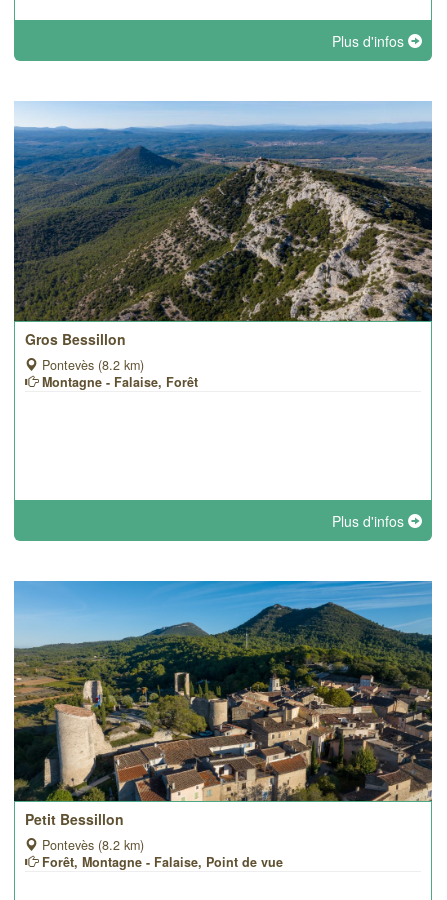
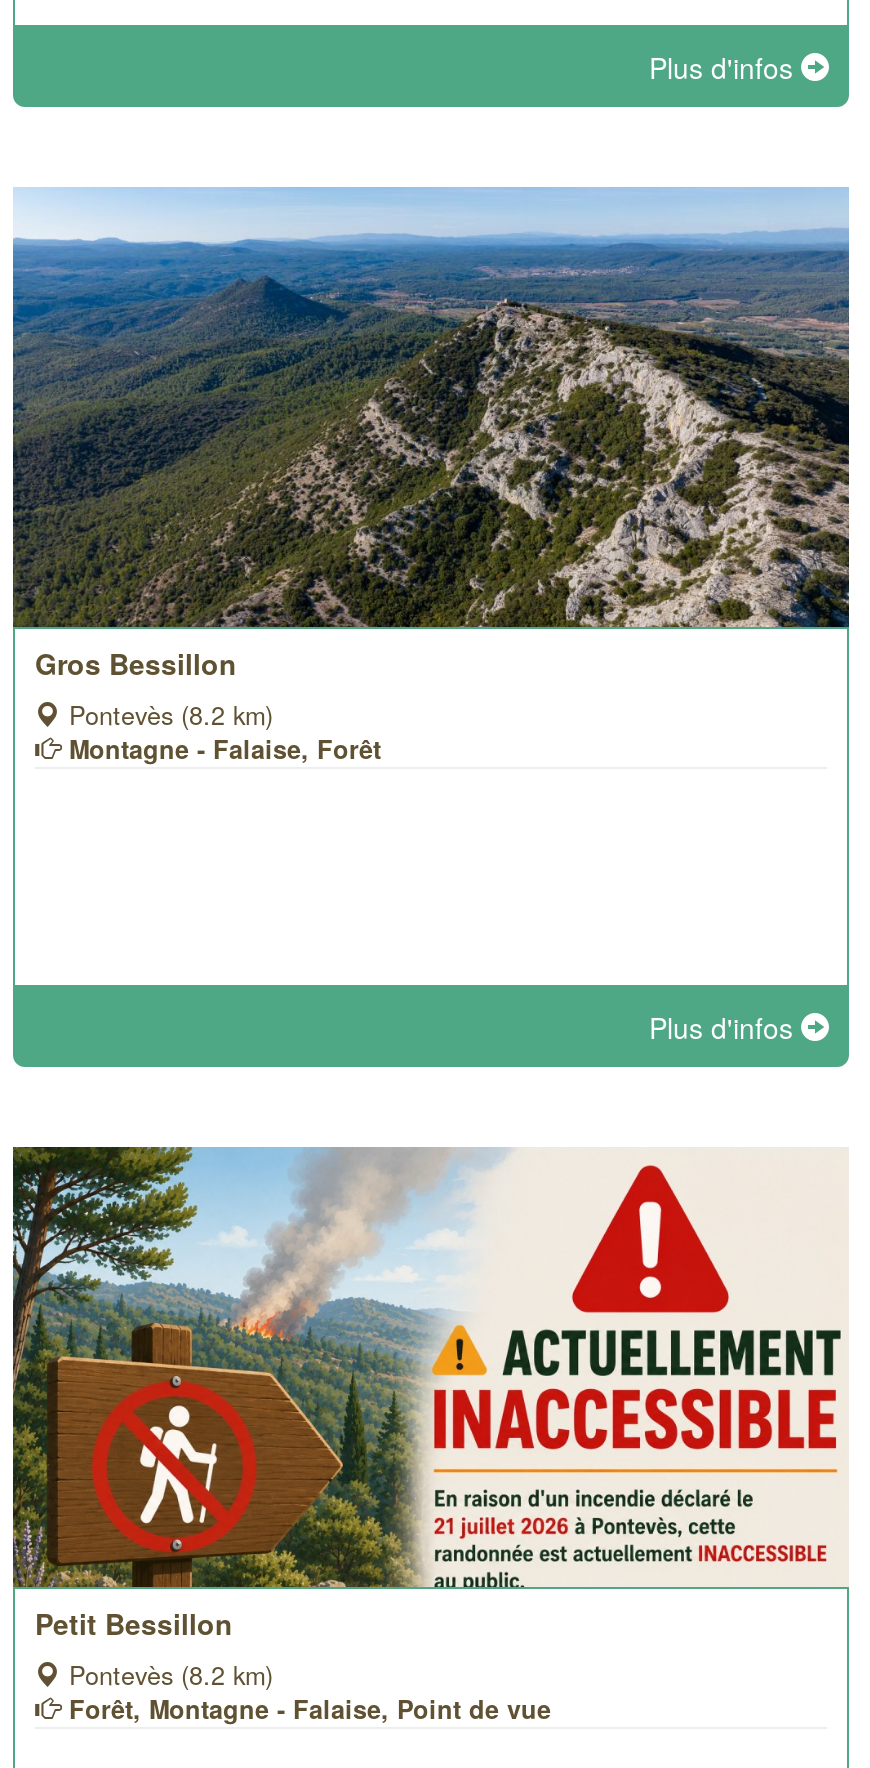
[13,580,433,802] [image] -> [11,1145,849,1589] [image]

